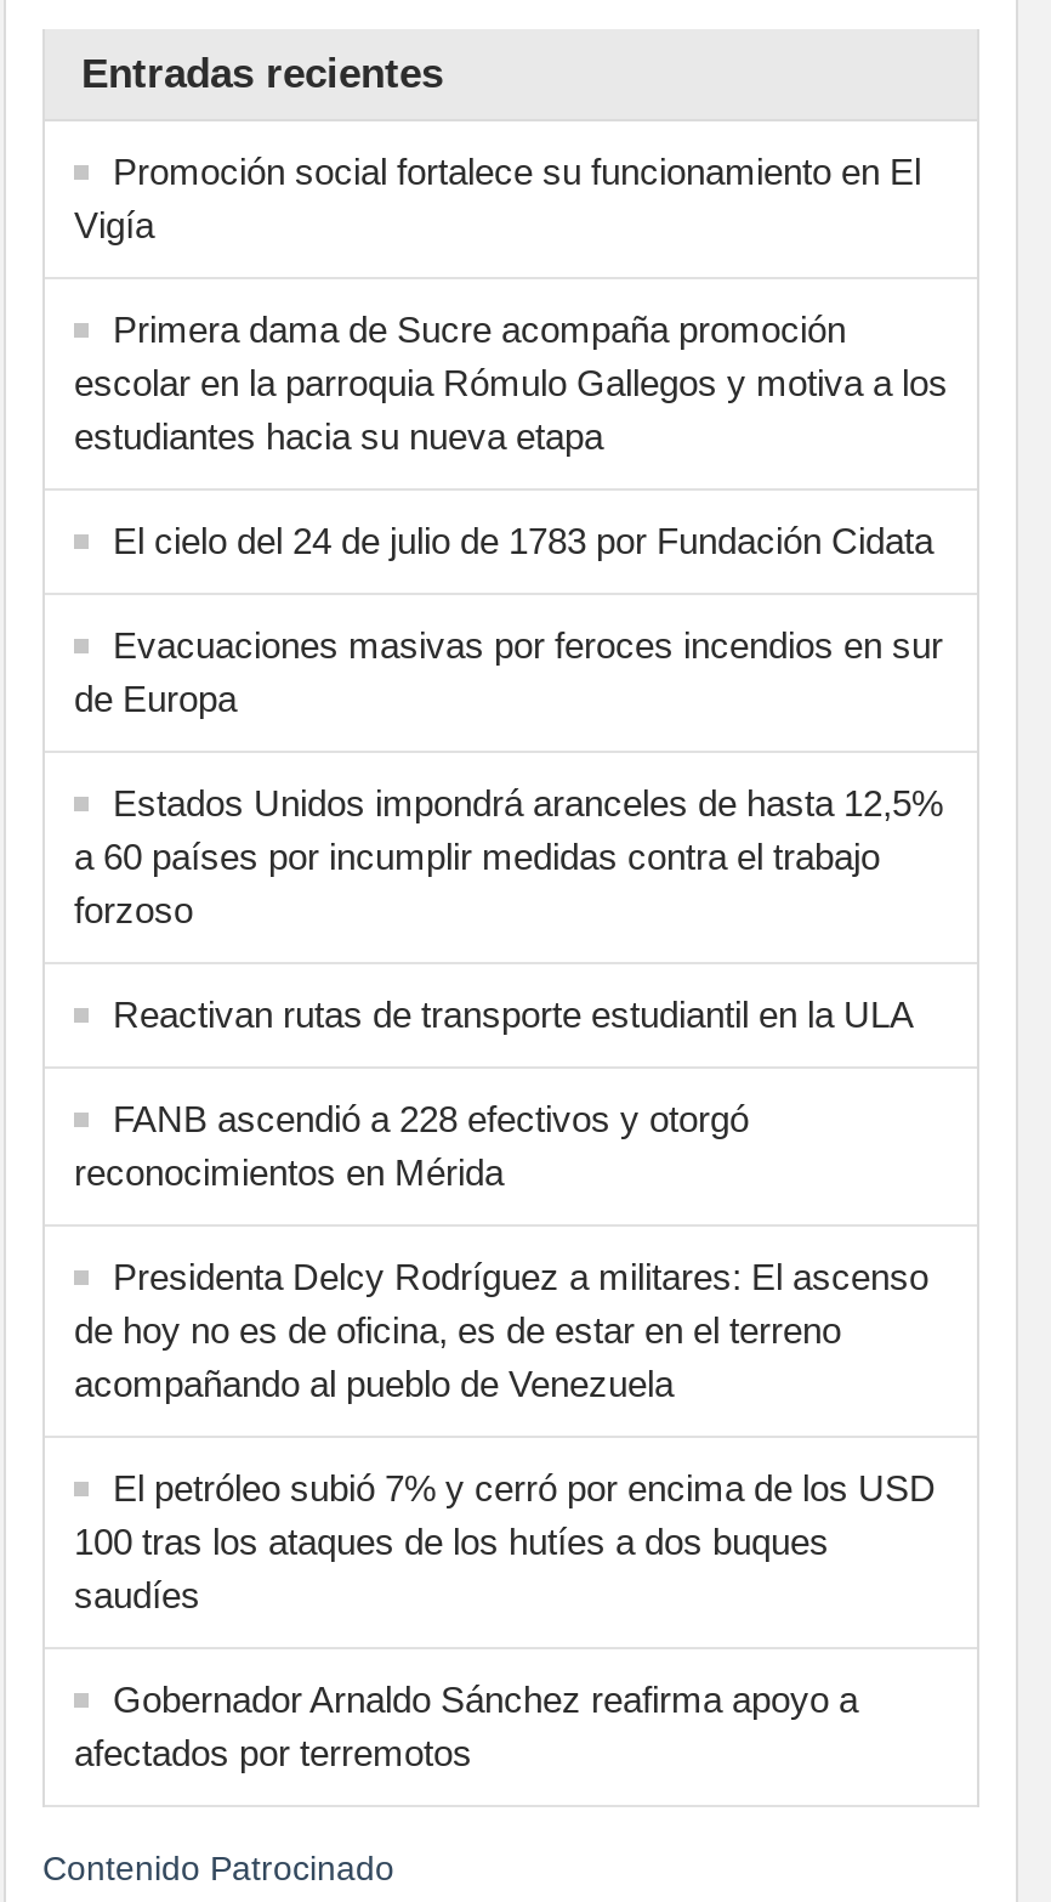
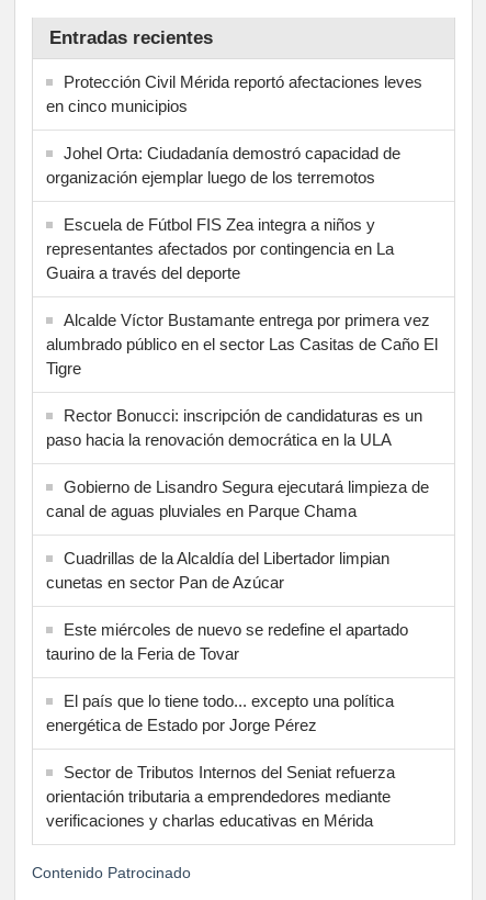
[74,151,921,246] Promoción social fortalece su funcionamiento en El | Vigía -> [46,72,422,115] Protección Civil Mérida reportó afectaciones leves | en cinco municipios
[74,309,948,457] Primera dama de Sucre acompaña promoción | escolar en la parroquia Rómulo Gallegos y motiva a los | estudiantes hacia su nueva etapa -> [46,144,400,186] Johel Orta: Ciudadanía demostró capacidad de | organización ejemplar luego de los terremotos
[113,521,933,562] El cielo del 24 de julio de 1783 por Fundación Cidata -> [46,215,394,282] Escuela de Fútbol FIS Zea integra a niños y | representantes afectados por contingencia en La | Guaira a través del deporte
[74,625,943,720] Evacuaciones masivas por feroces incendios en sur | de Europa -> [46,310,438,377] Alcalde Víctor Bustamante entrega por primera vez | alumbrado público en el sector Las Casitas de Caño El | Tigre
[74,783,943,931] Estados Unidos impondrá aranceles de hasta 12,5% | a 60 países por incumplir medidas contra el trabajo | forzoso -> [46,406,422,449] Rector Bonucci: inscripción de candidaturas es un | paso hacia la renovación democrática en la ULA
[113,994,914,1036] Reactivan rutas de transporte estudiantil en la ULA -> [46,477,429,520] Gobierno de Lisandro Segura ejecutará limpieza de | canal de aguas pluviales en Parque Chama
[74,1099,749,1193] FANB ascendió a 228 efectivos y otorgó | reconocimientos en Mérida -> [46,549,389,591] Cuadrillas de la Alcaldía del Libertador limpian | cunetas en sector Pan de Azúcar
[74,1257,928,1405] Presidenta Delcy Rodríguez a militares: El ascenso | de hoy no es de oficina, es de estar en el terreno | acompañando al pueblo de Venezuela -> [46,620,408,663] Este miércoles de nuevo se redefine el apartado | taurino de la Feria de Tovar
[74,1468,936,1616] El petróleo subió 7% y cerró por encima de los USD | 100 tras los ataques de los hutíes a dos buques | saudíes -> [46,691,394,734] El país que lo tiene todo... excepto una política | energética de Estado por Jorge Pérez
[74,1679,858,1774] Gobernador Arnaldo Sánchez reafirma apoyo a | afectados por terremotos -> [46,763,395,830] Sector de Tributos Internos del Seniat refuerza | orientación tributaria a emprendedores mediante | verificaciones y charlas educativas en Mérida

